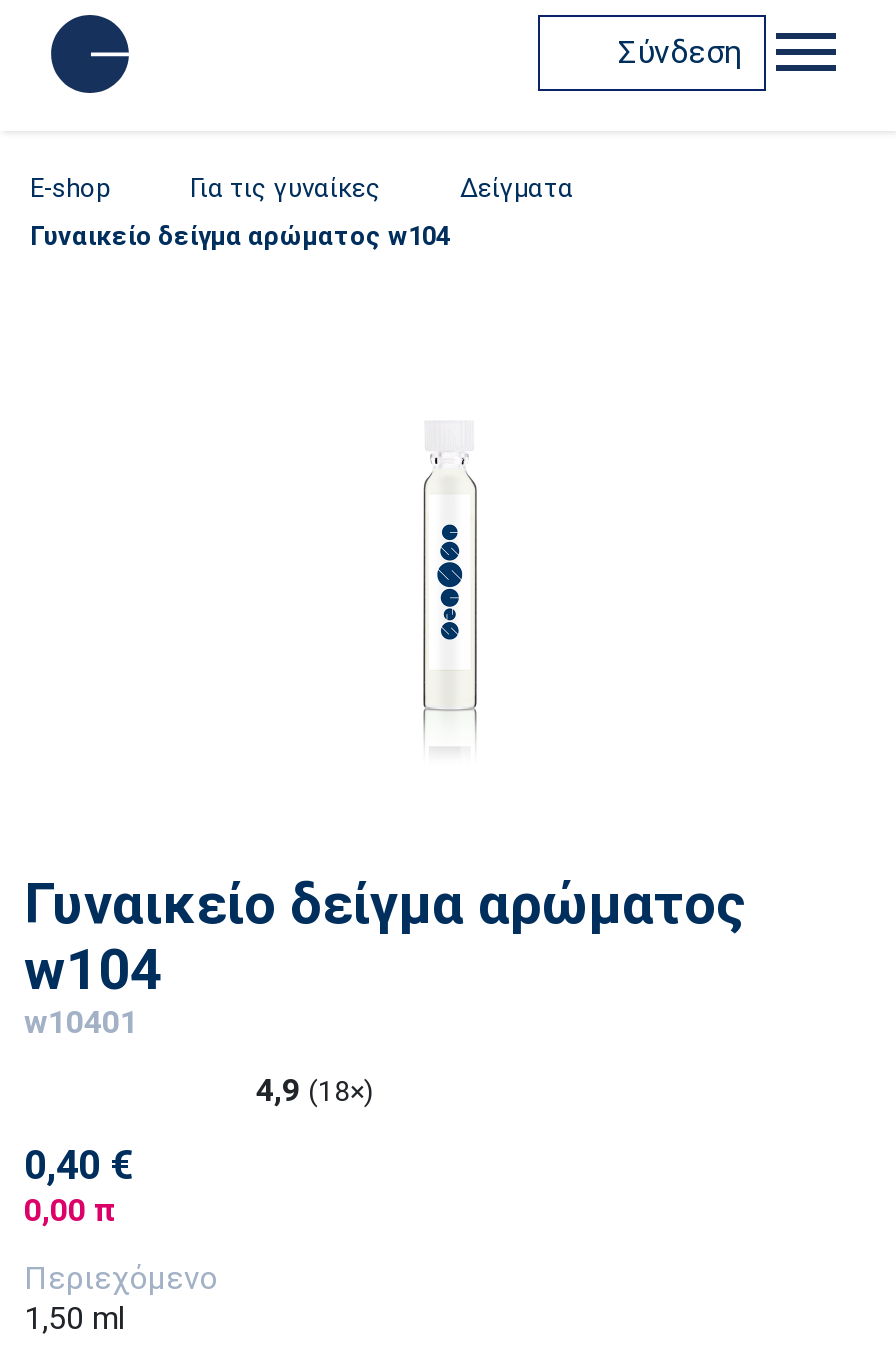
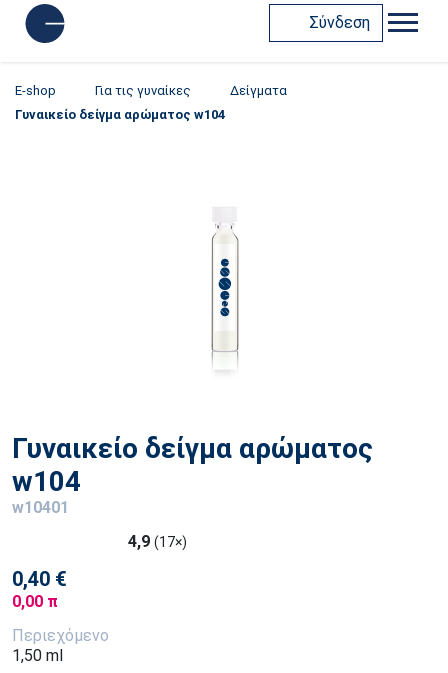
[256,1071,374,1109] 4,9 (18×) -> [128,532,187,551] 4,9 (17×)

